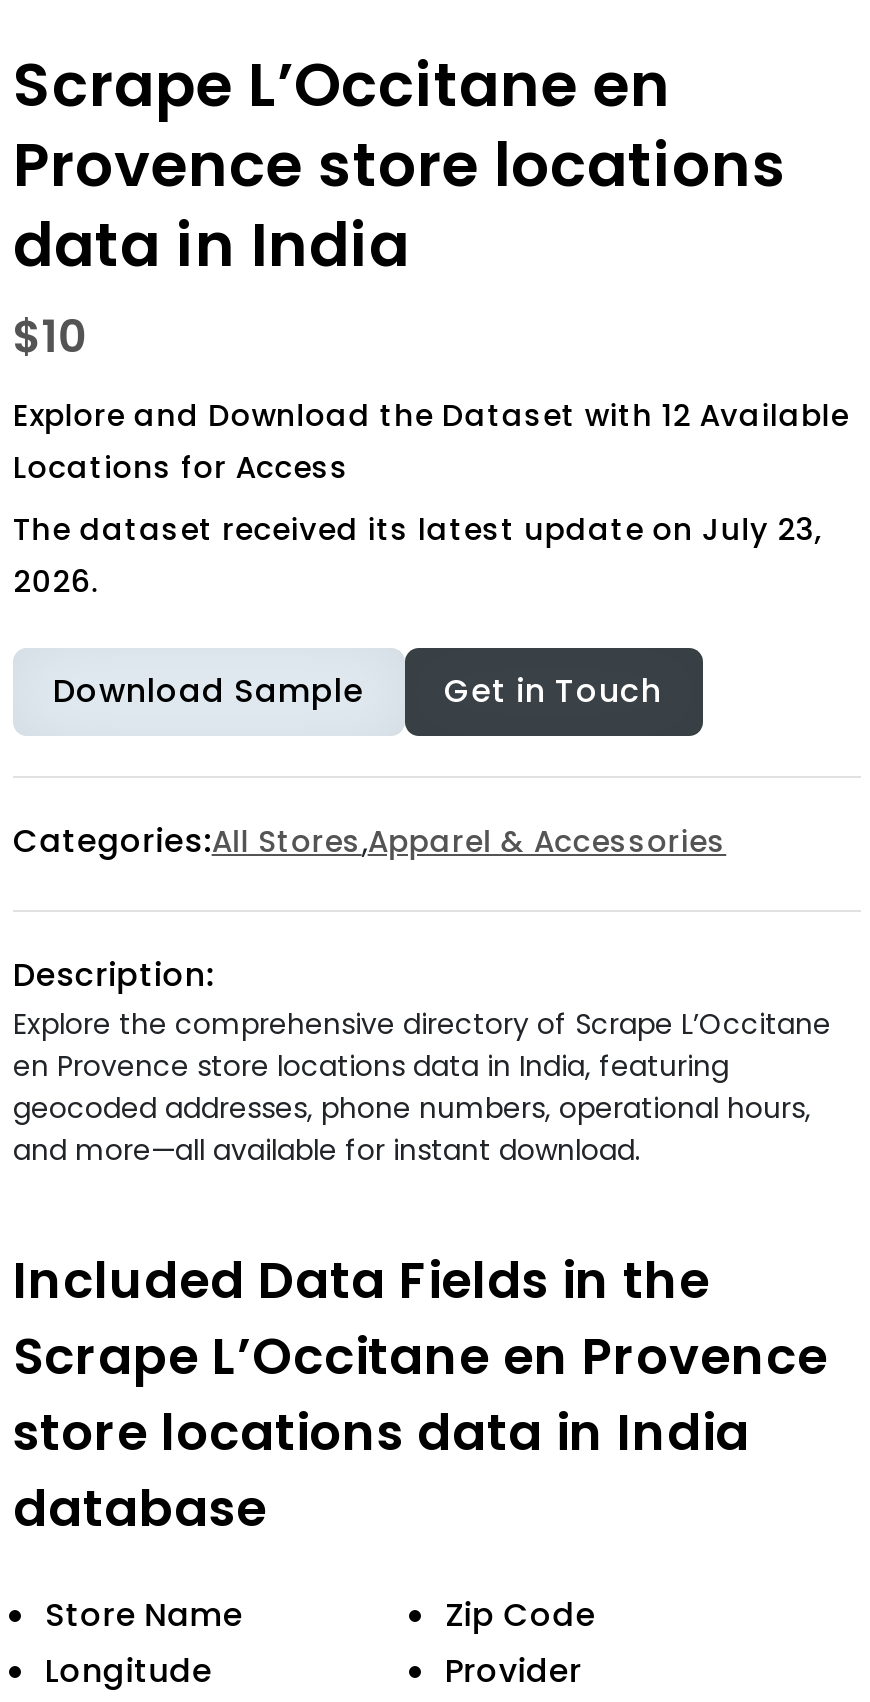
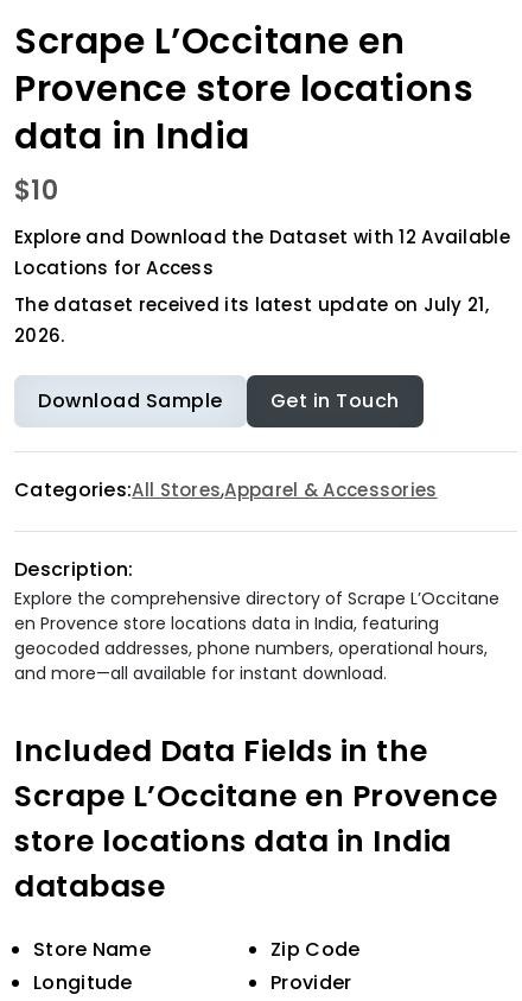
[13,508,821,550] The dataset received its latest update on July 23, -> [14,292,489,317] The dataset received its latest update on July 21,

